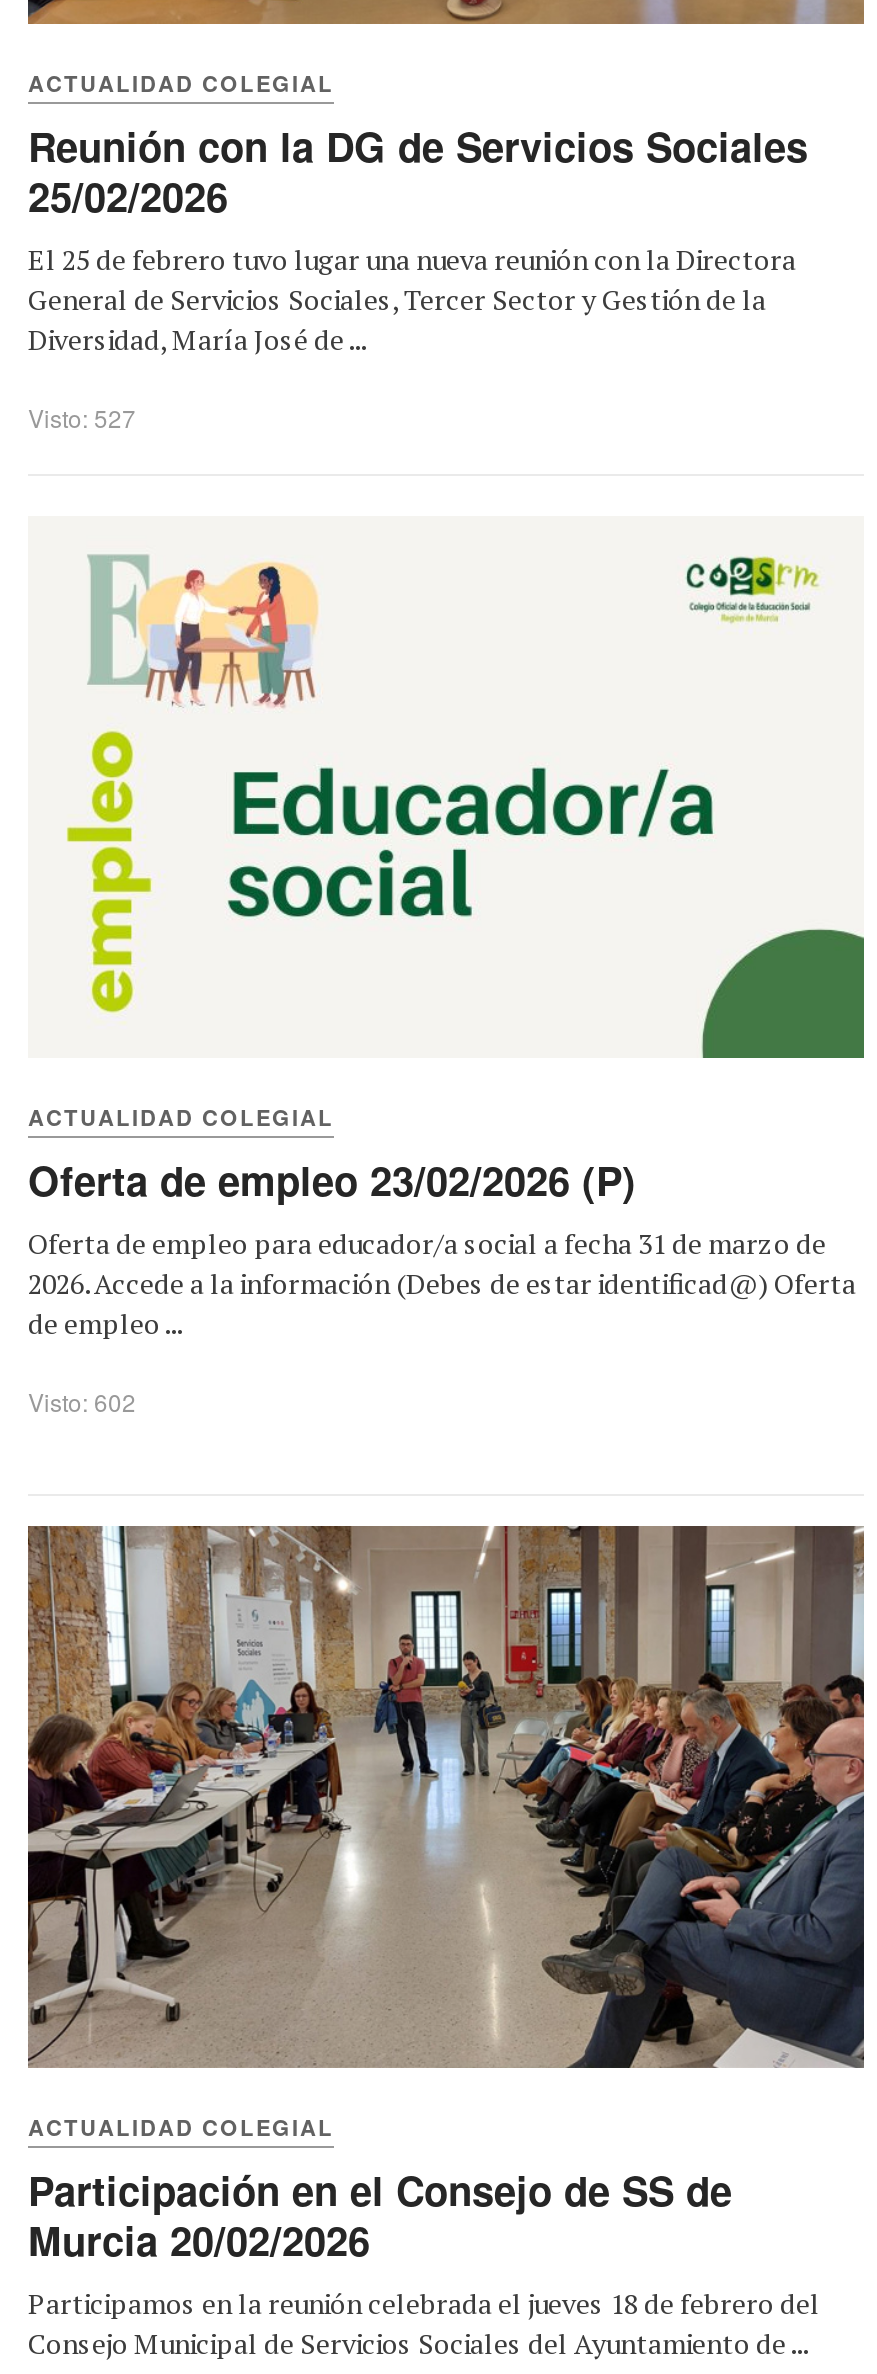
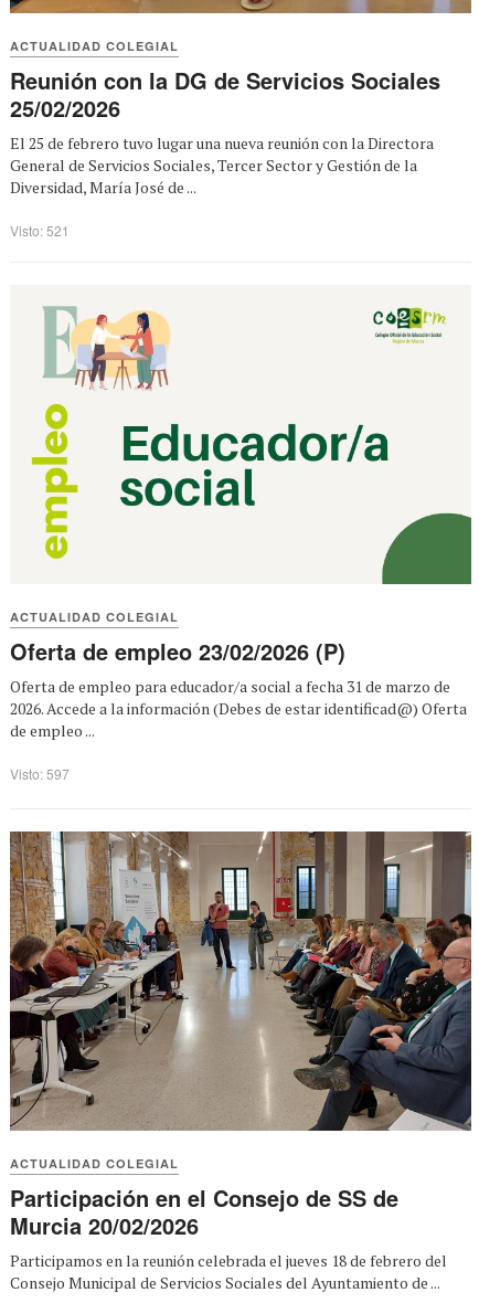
[28,400,136,434] Visto: 527 -> [10,221,70,240] Visto: 521
[28,1383,136,1417] Visto: 602 -> [10,764,70,782] Visto: 597

